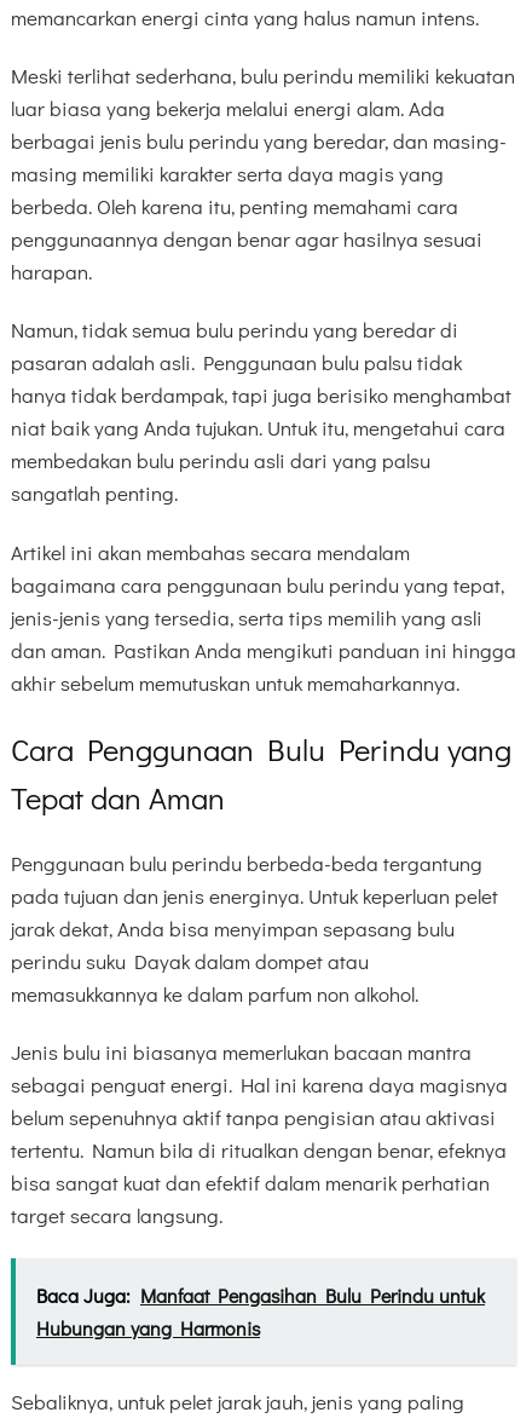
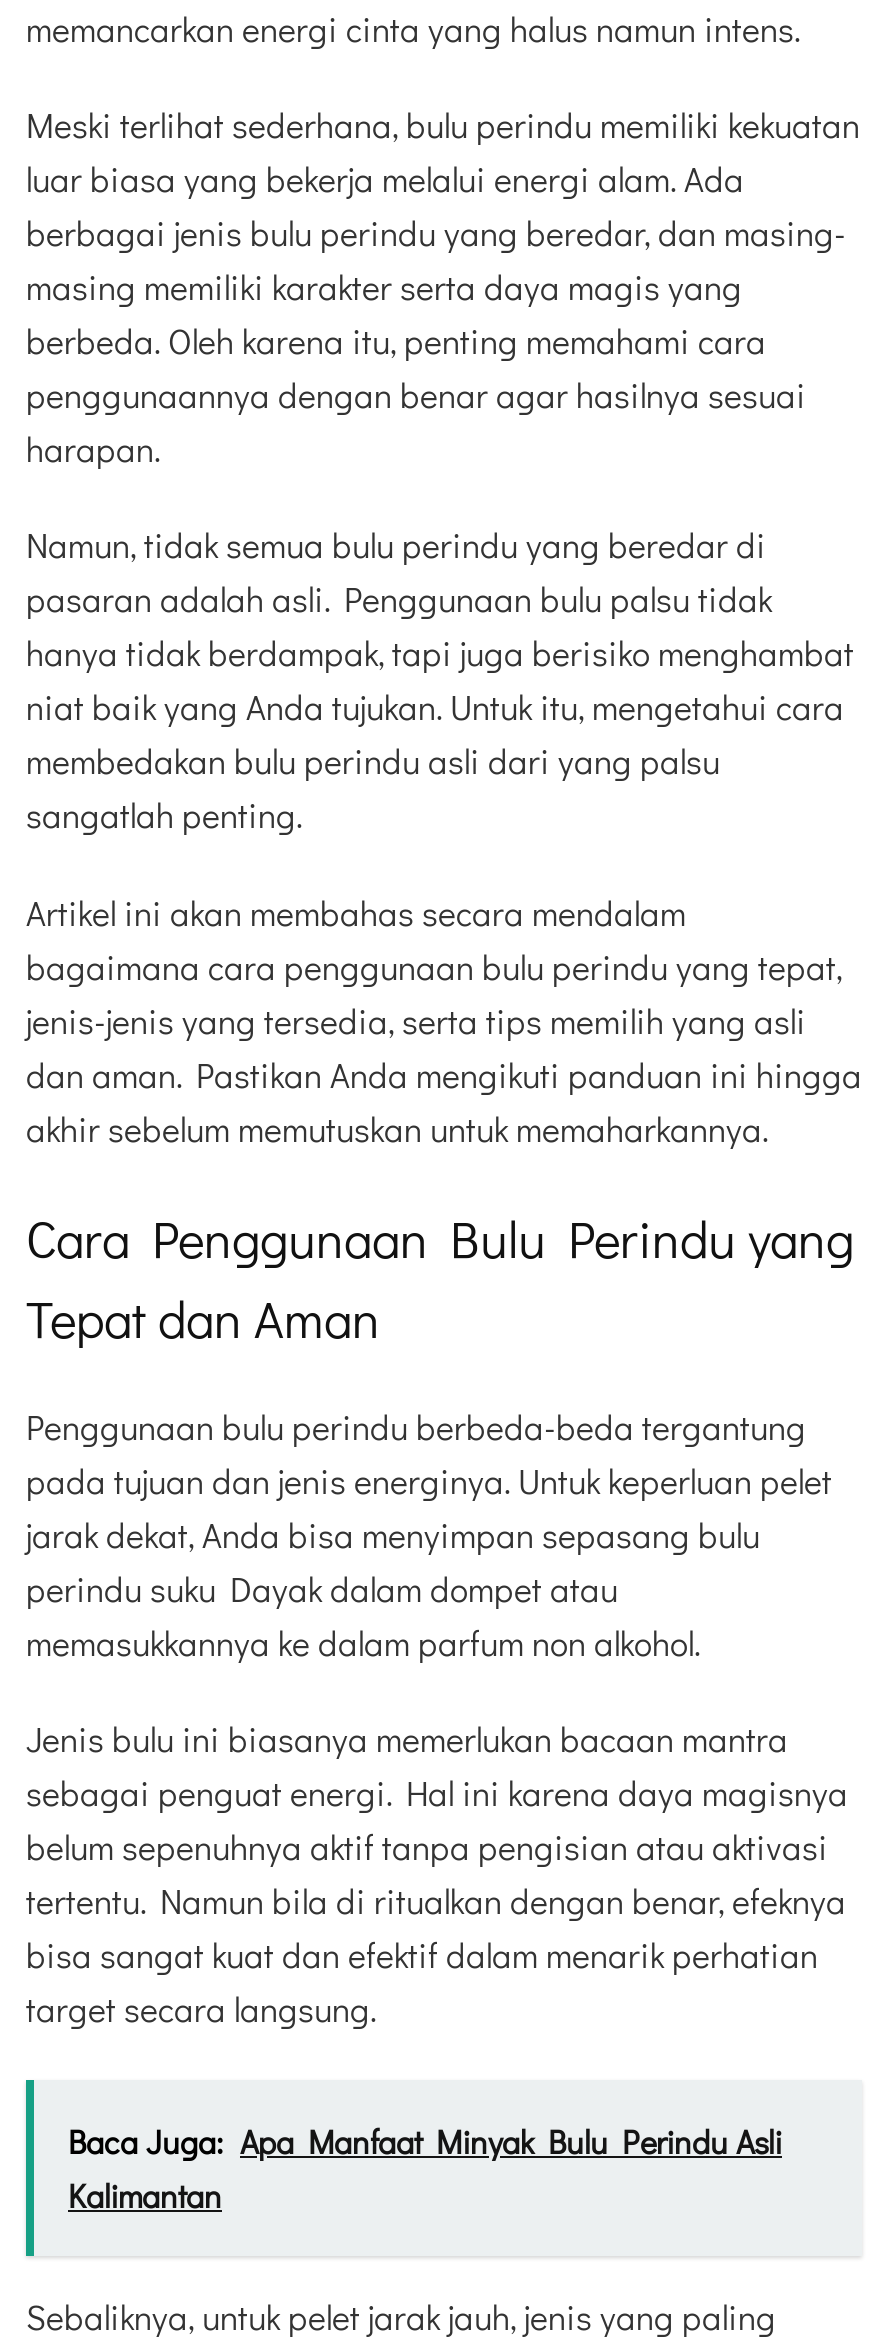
[36,1282,485,1340] Baca Juga: Manfaat Pengasihan Bulu Perindu untuk | Hubungan yang Harmonis -> [68,2119,782,2215] Baca Juga: Apa Manfaat Minyak Bulu Perindu Asli | Kalimantan

